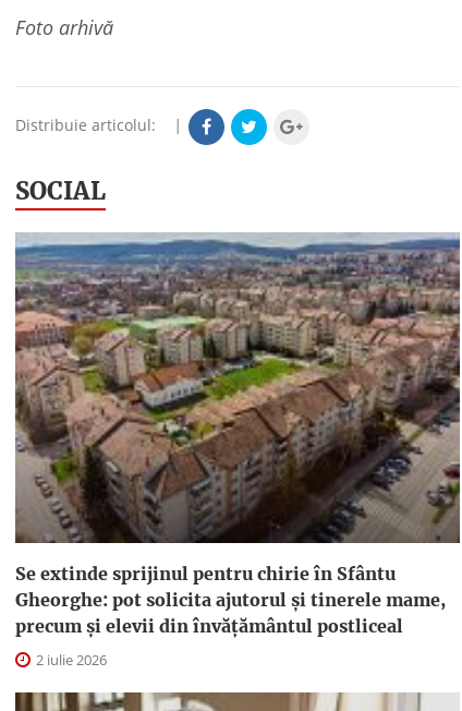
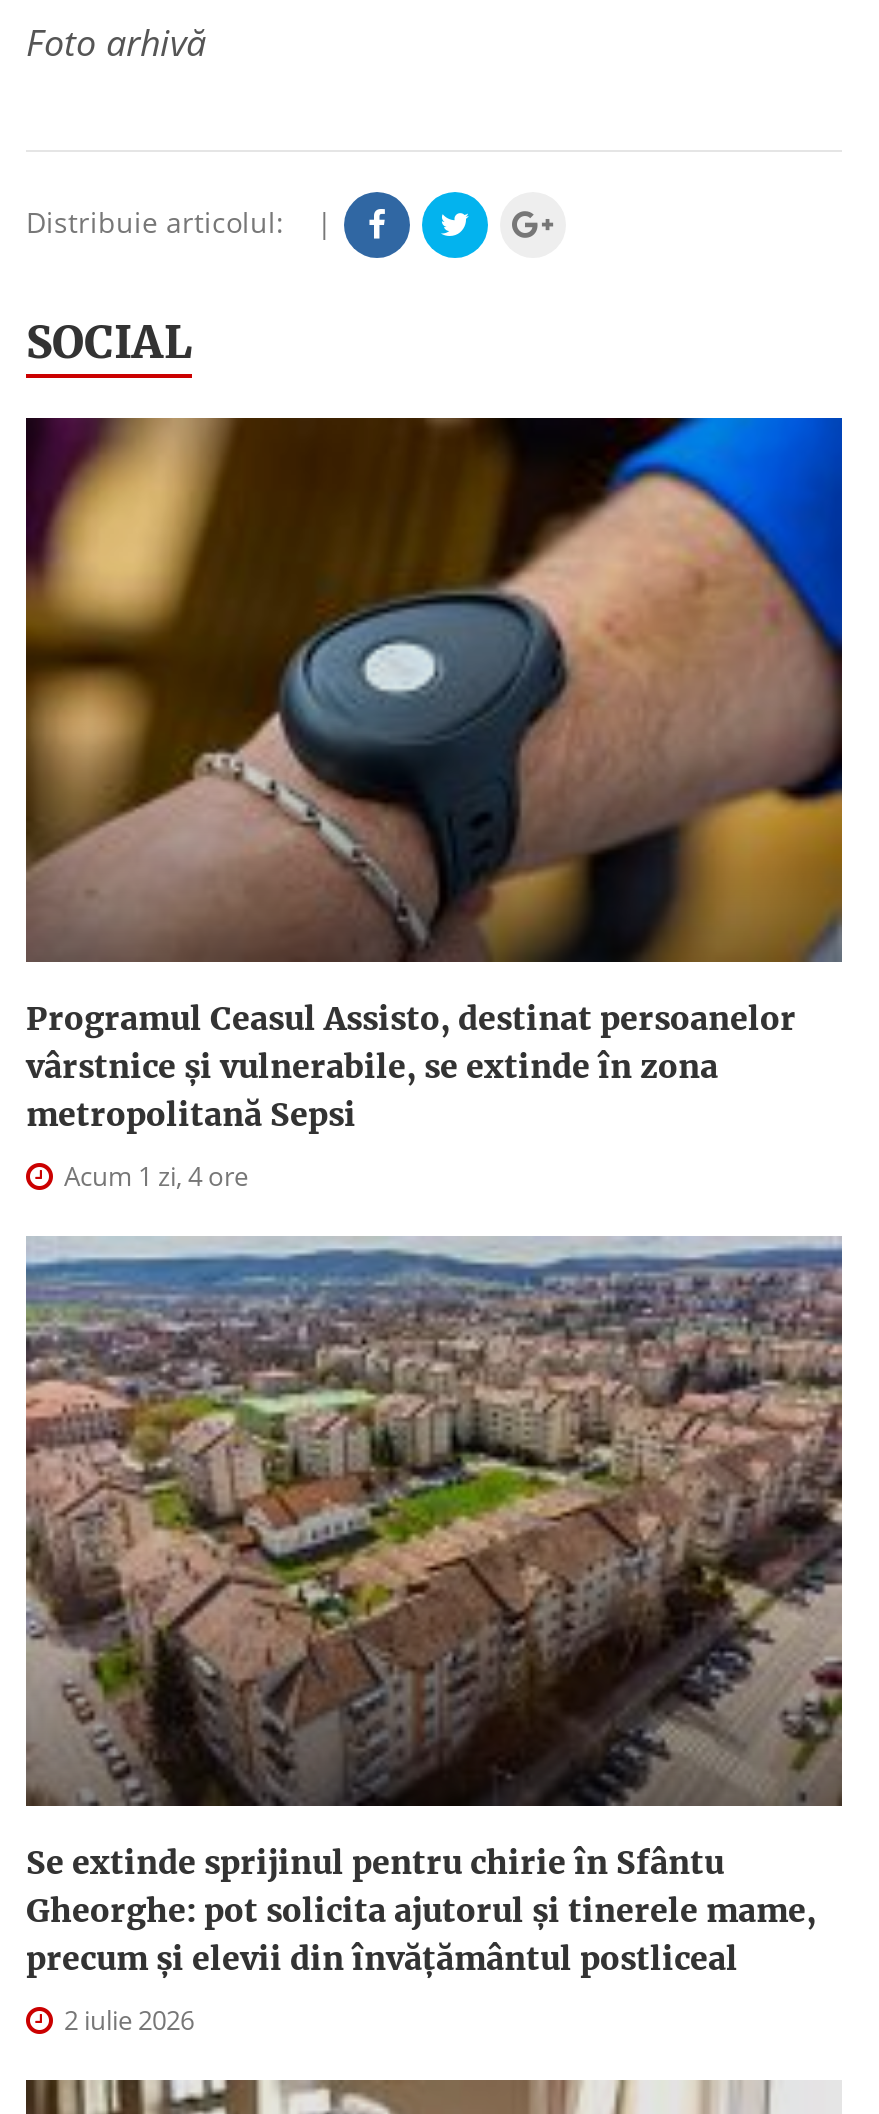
none -> [24,416,844,1193] [image] | Programul Ceasul Assisto, destinat persoanelor | vârstnice şi vulnerabile, se extinde în zona | metropolitană Sepsi | Acum 1 zi, 4 ore

